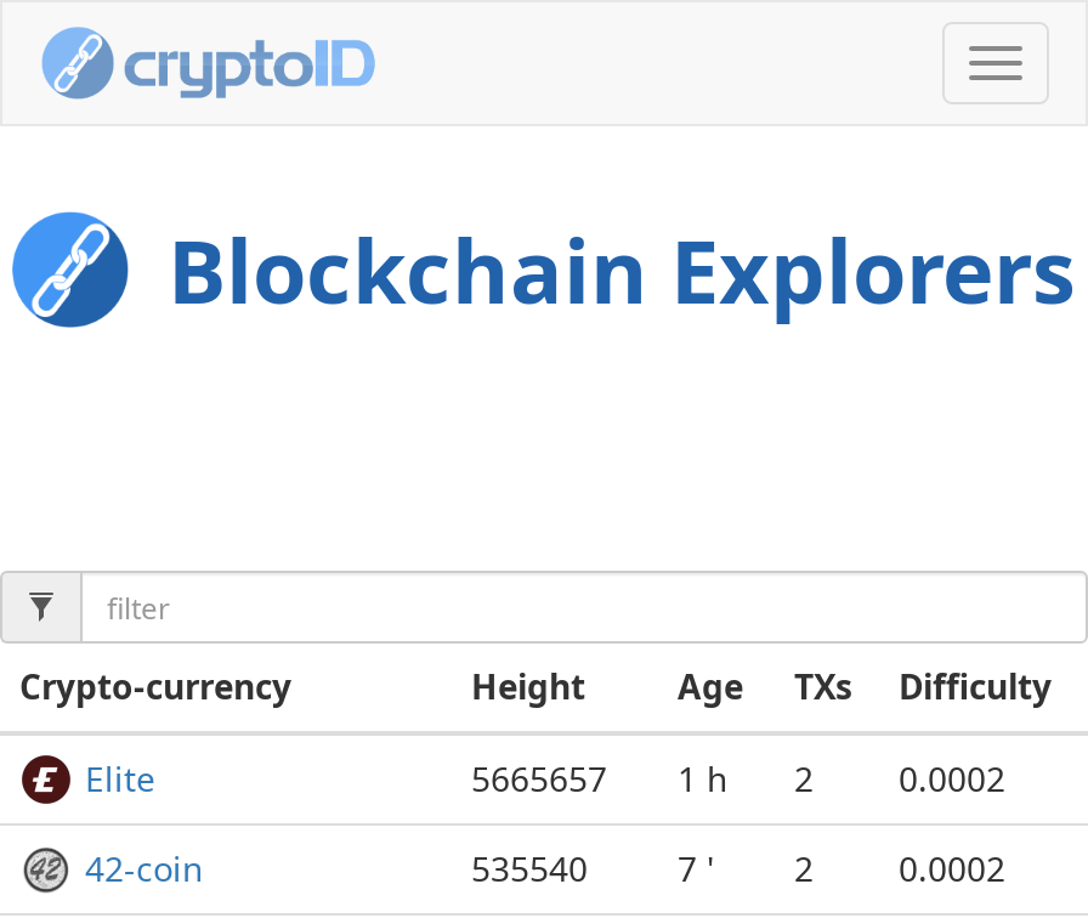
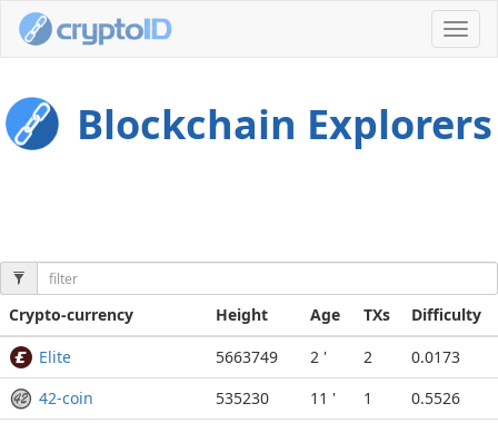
[471,756,729,802] 5665657 | 1 h -> [216,347,327,368] 5663749 | 2 '
[899,756,1005,802] 0.0002 -> [411,347,460,368] 0.0173
[471,846,588,892] 535540 -> [216,388,269,409] 535230
[678,846,714,892] 7 ' -> [310,388,336,409] 11 '
[794,846,814,892] 2 -> [363,388,372,409] 1
[899,846,1005,892] 0.0002 -> [411,388,460,409] 0.5526

